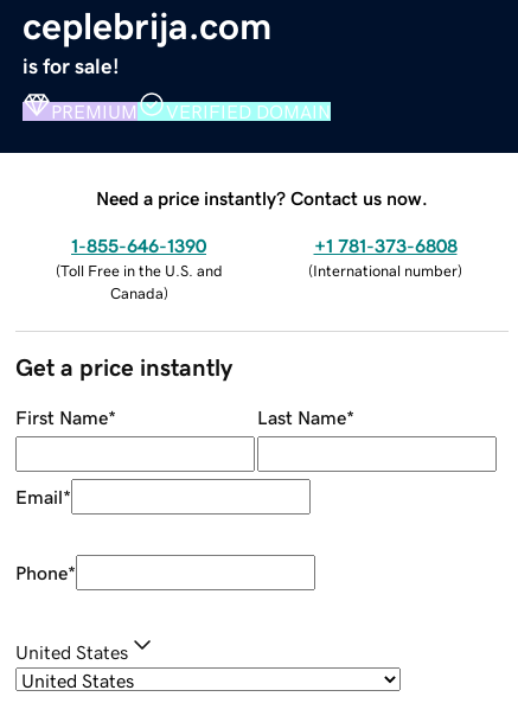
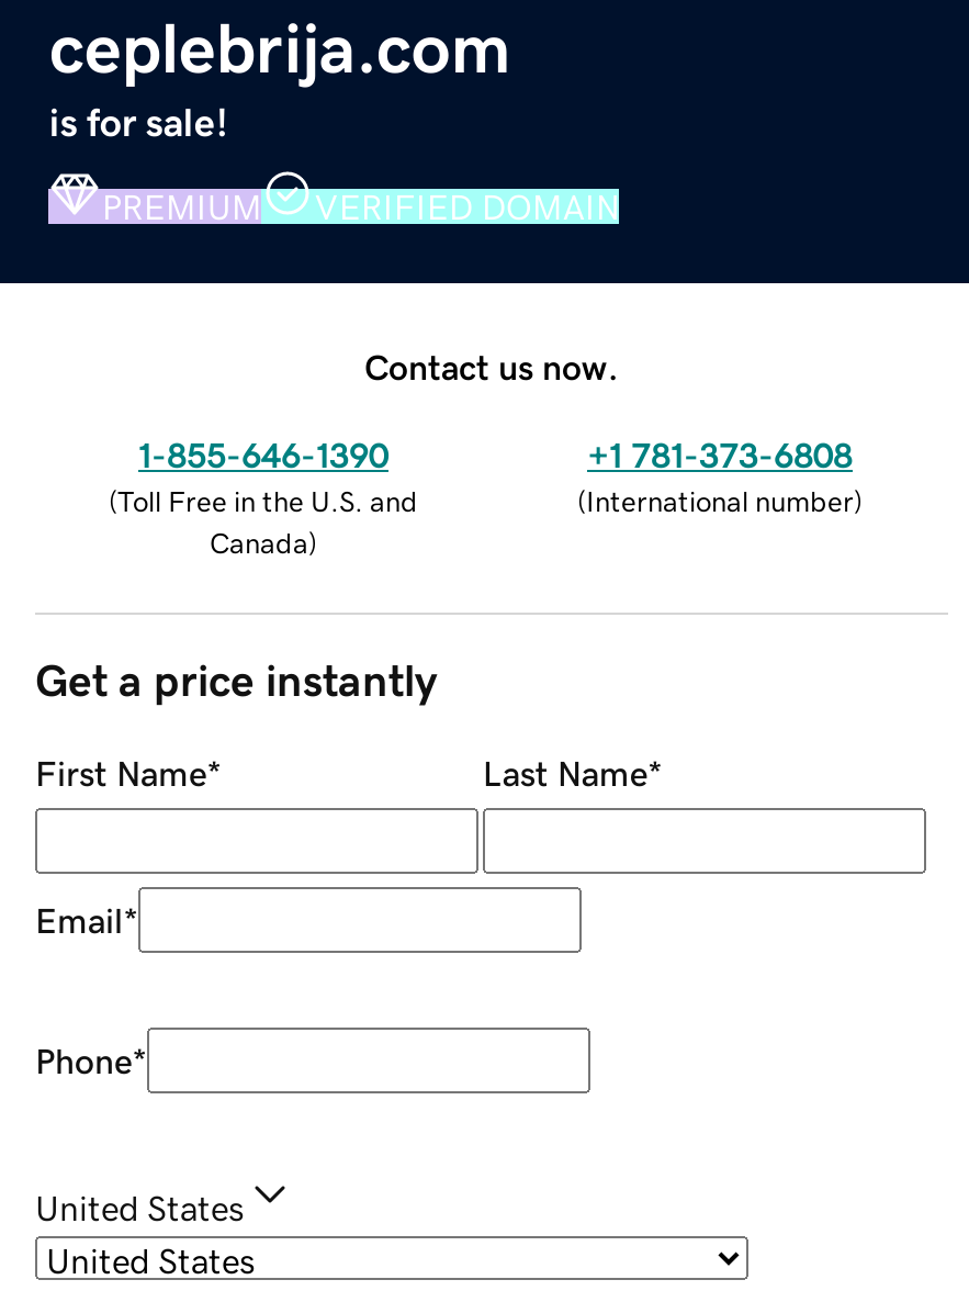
[96,188,428,207] Need a price instantly? Contact us now. -> [364,348,619,383] Contact us now.

